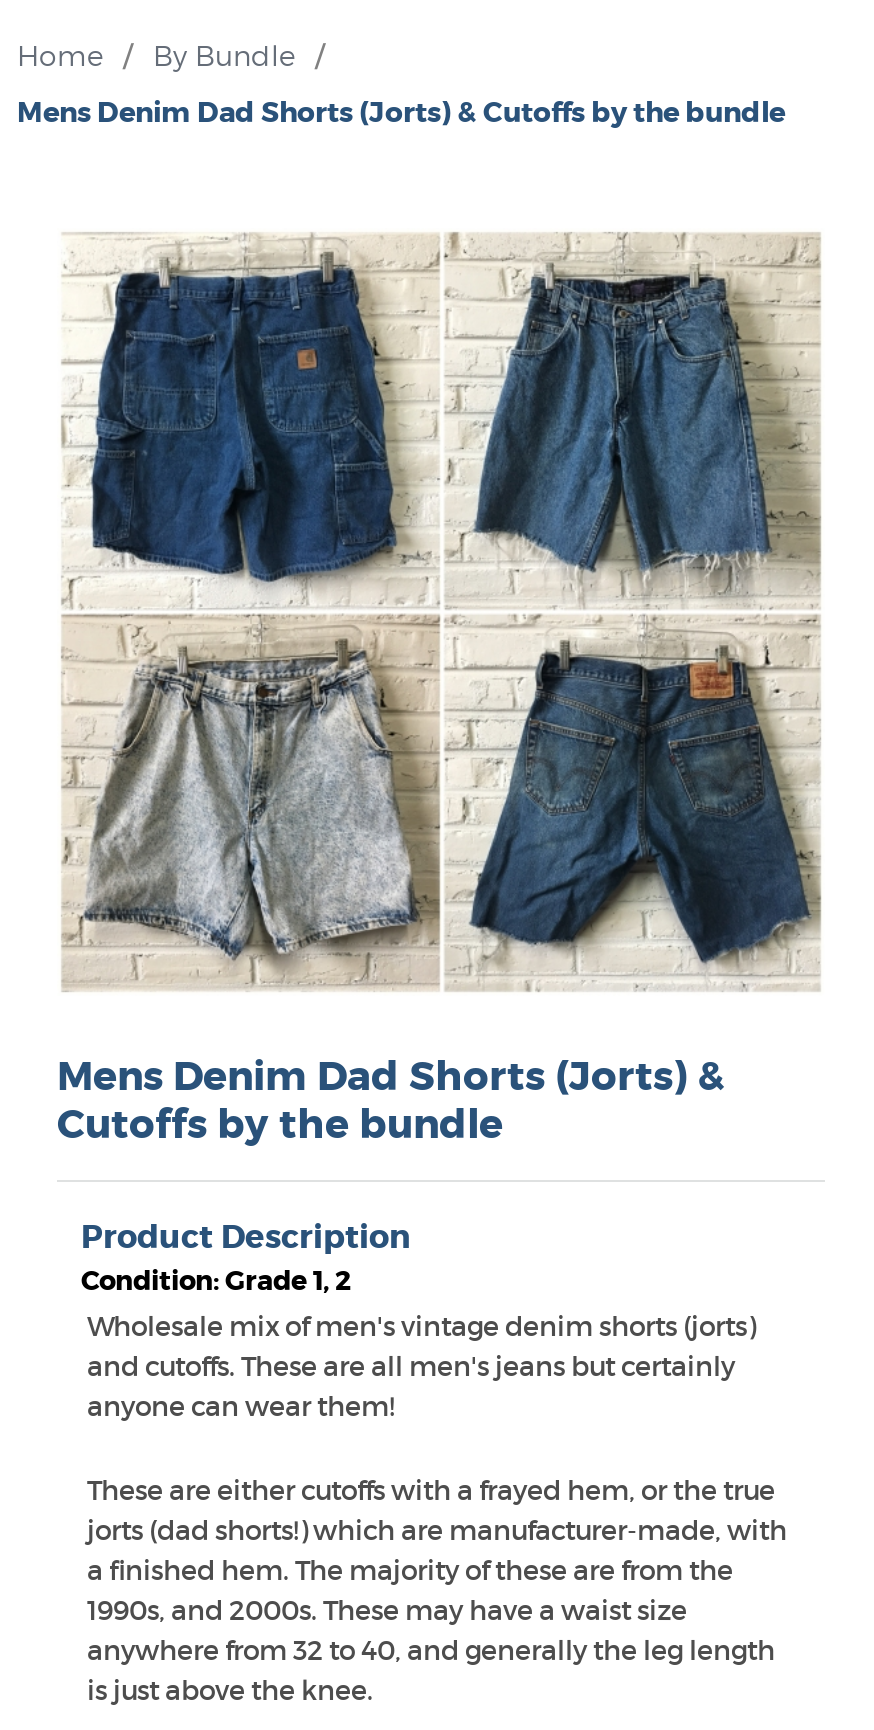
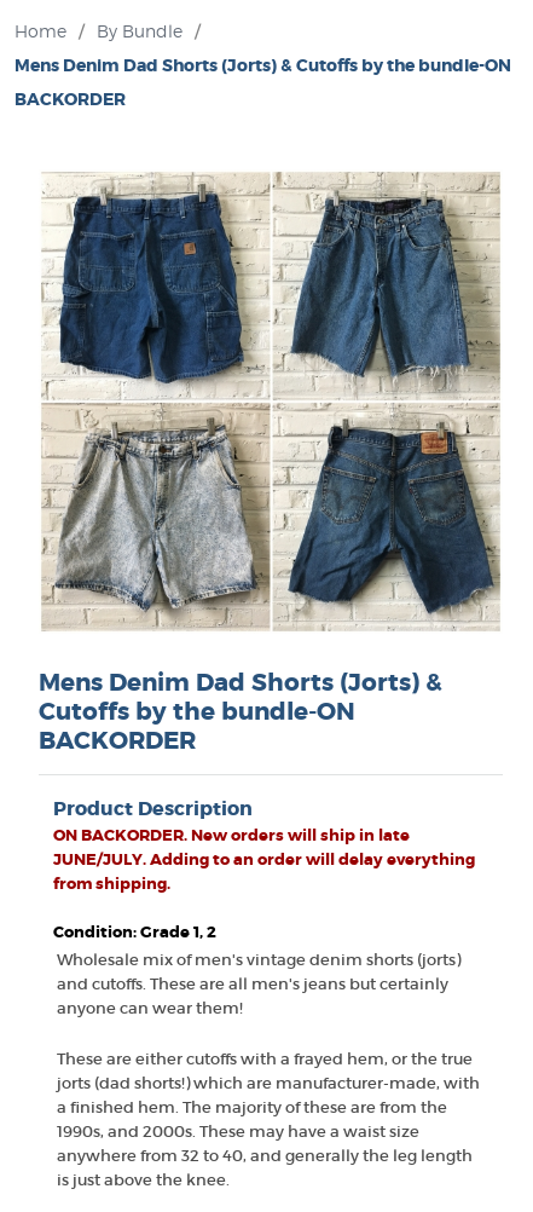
[17,94,785,130] Mens Denim Dad Shorts (Jorts) & Cutoffs by the bundle -> [15,54,511,110] Mens Denim Dad Shorts (Jorts) & Cutoffs by the bundle-ON | BACKORDER
[57,1098,503,1150] Cutoffs by the bundle -> [39,696,355,756] Cutoffs by the bundle-ON | BACKORDER
none -> [53,825,475,894] ON BACKORDER. New orders will ship in late | JUNE/JULY. Adding to an order will delay everything | from shipping.

